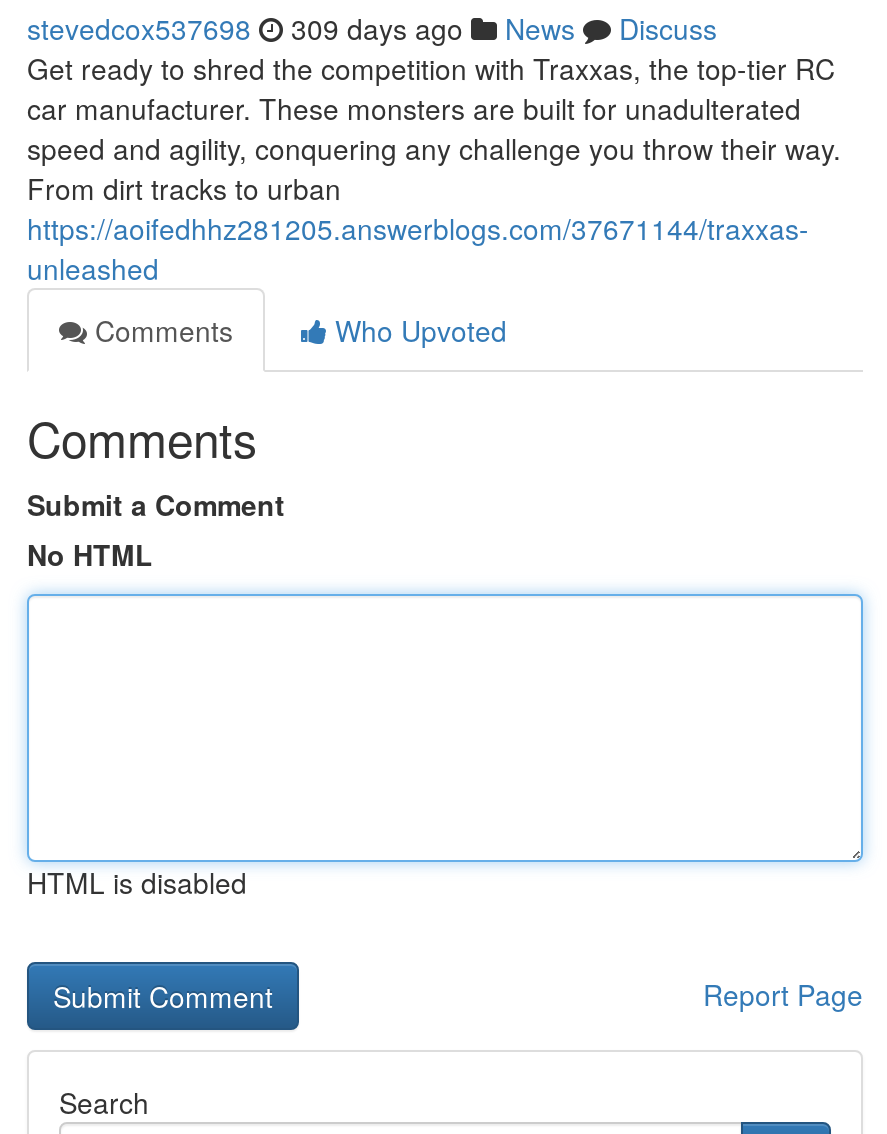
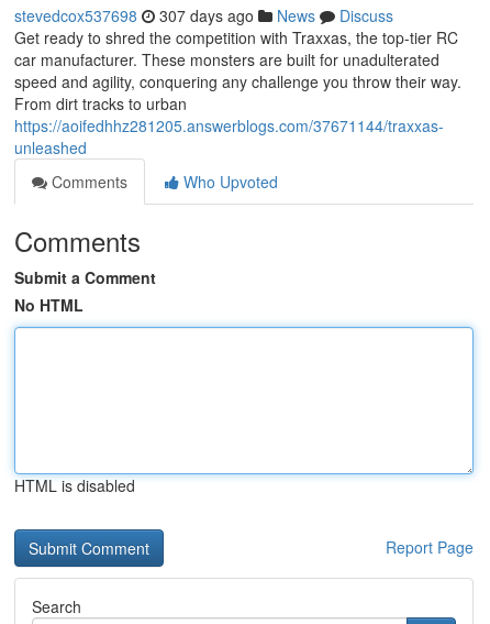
[27,8,717,48] stevedcox537698 309 days ago News Discuss -> [14,4,393,26] stevedcox537698 307 days ago News Discuss

